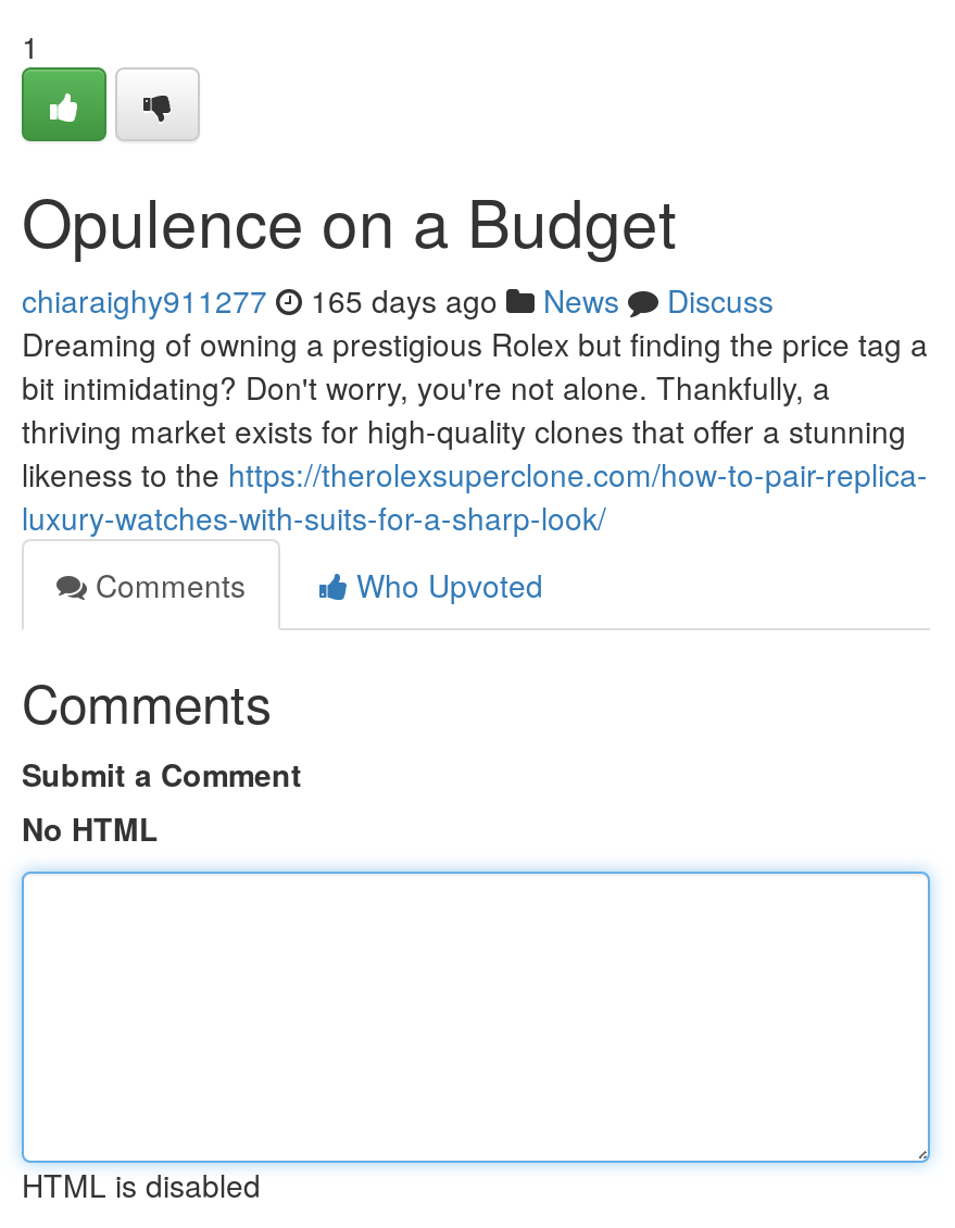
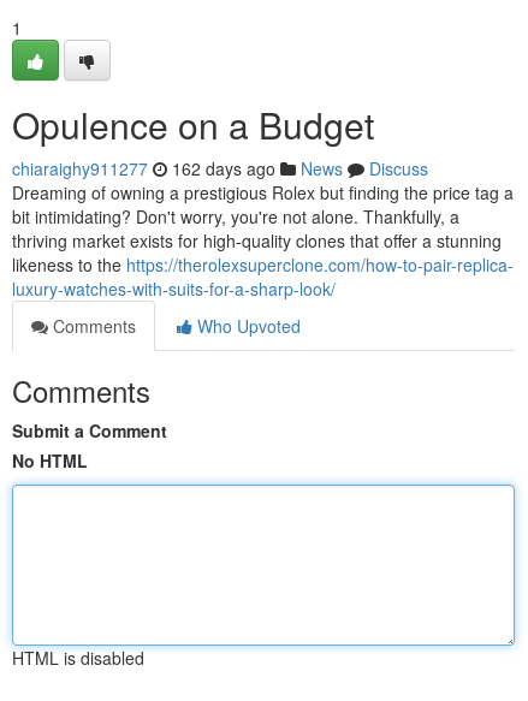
[22,278,774,322] chiaraighy911277 165 days ago News Discuss -> [12,156,428,180] chiaraighy911277 162 days ago News Discuss

